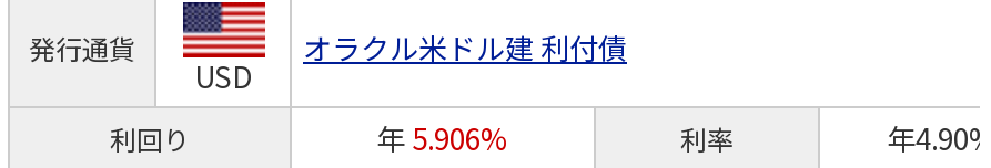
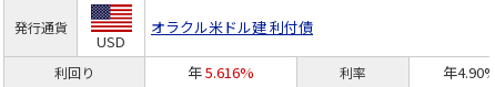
[376,117,509,159] 年5.906% -> [188,62,254,83] 年5.616%

